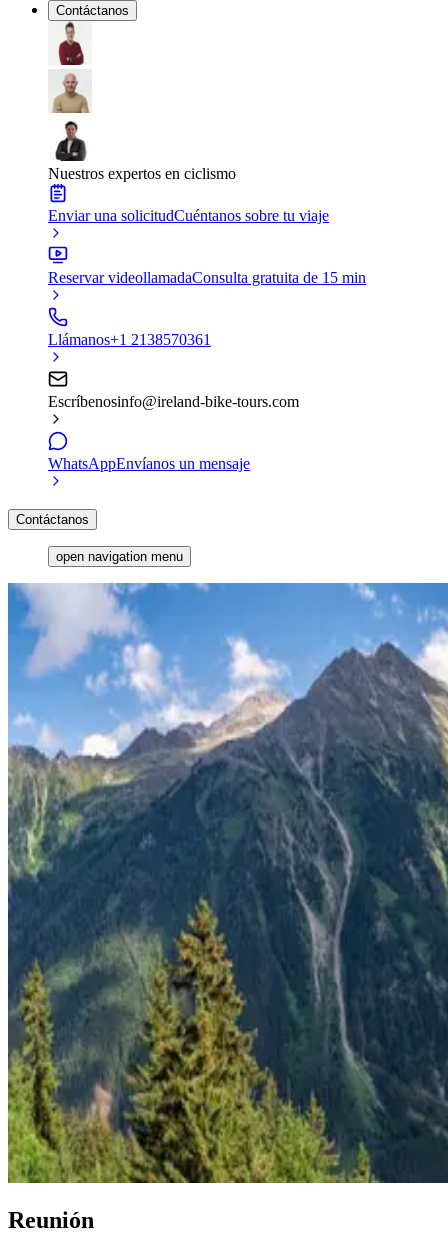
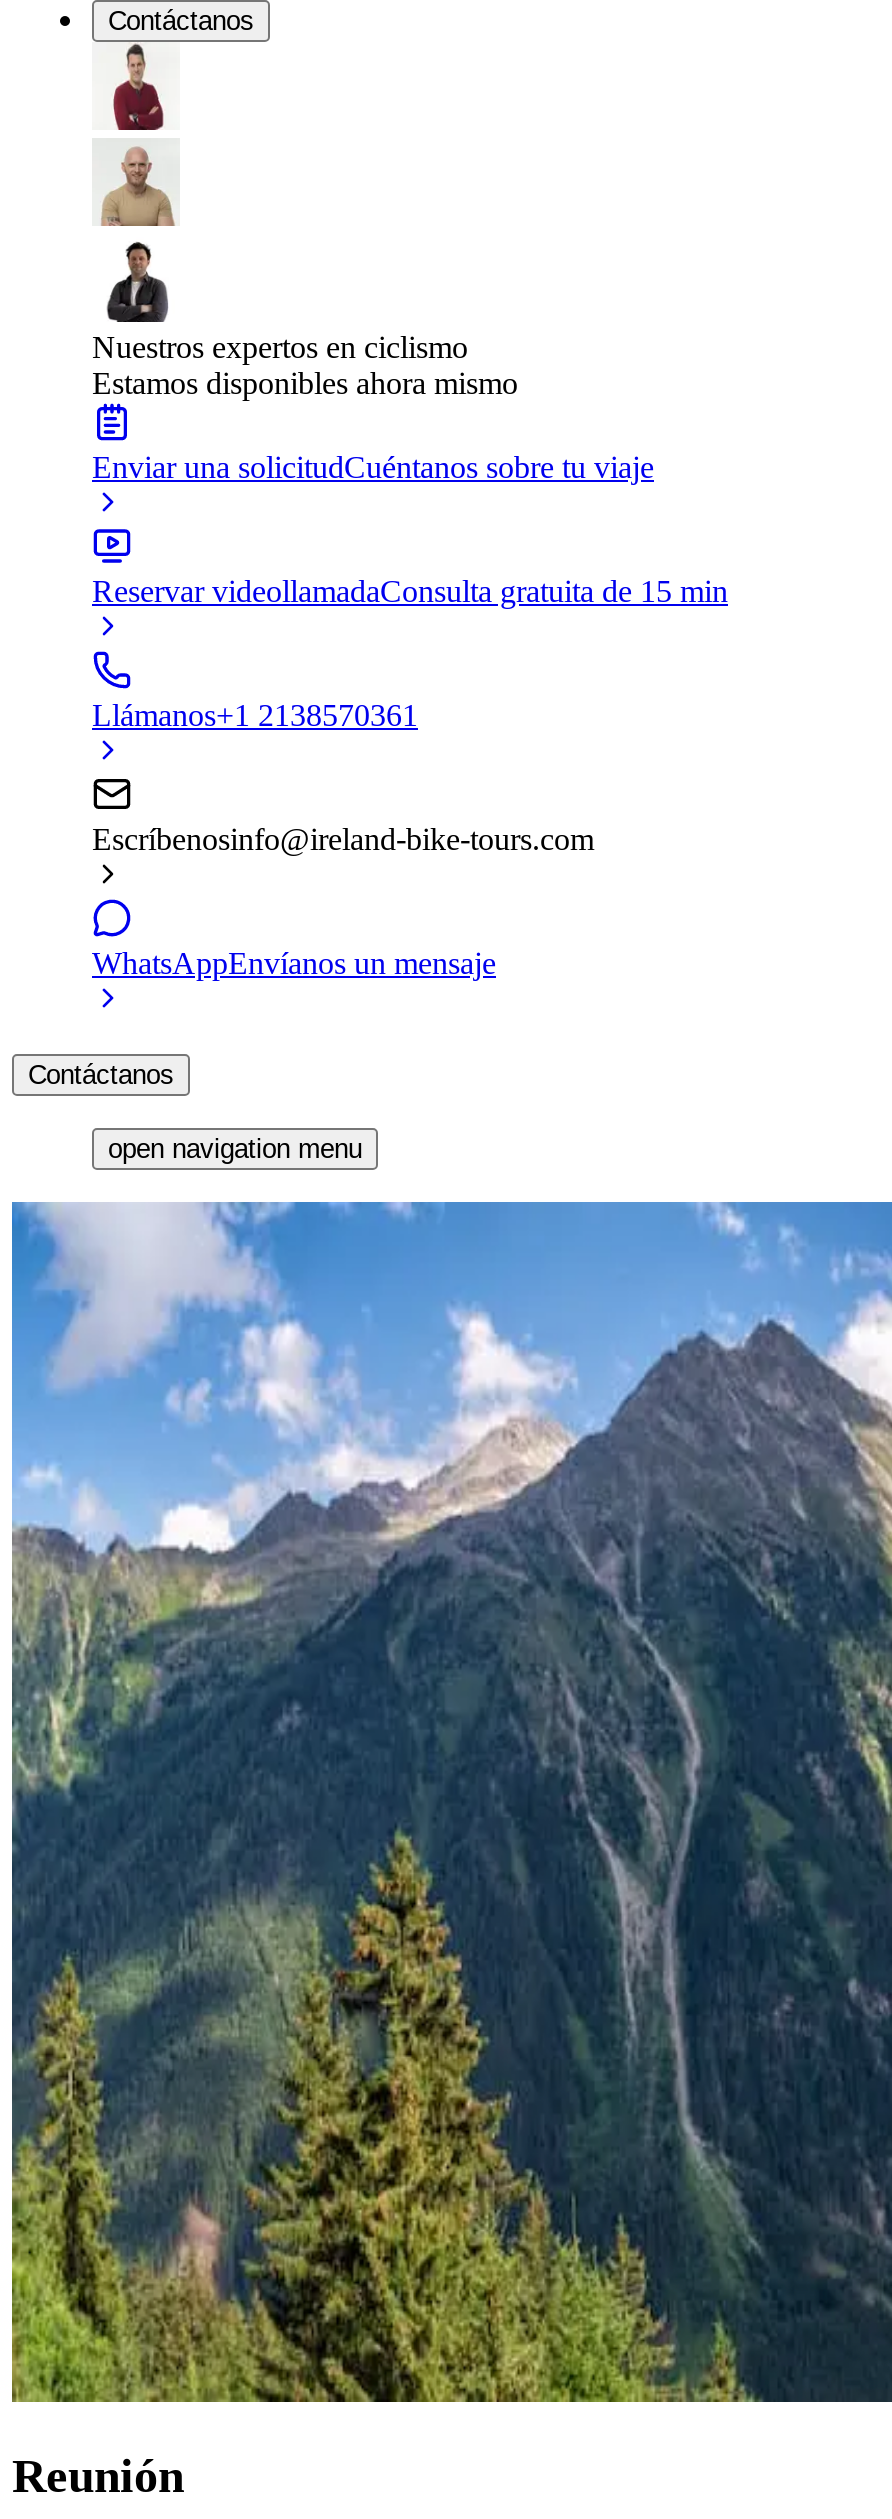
none -> [92,366,518,400] Estamos disponibles ahora mismo

